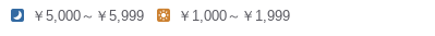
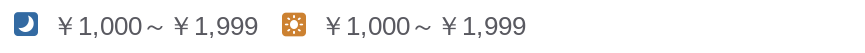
[32,8,144,24] ￥5,000～￥5,999 -> [52,12,258,42] ￥1,000～￥1,999

